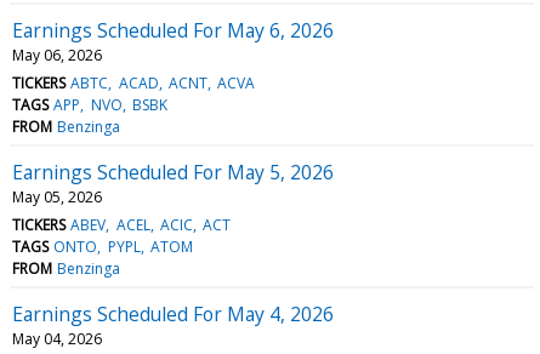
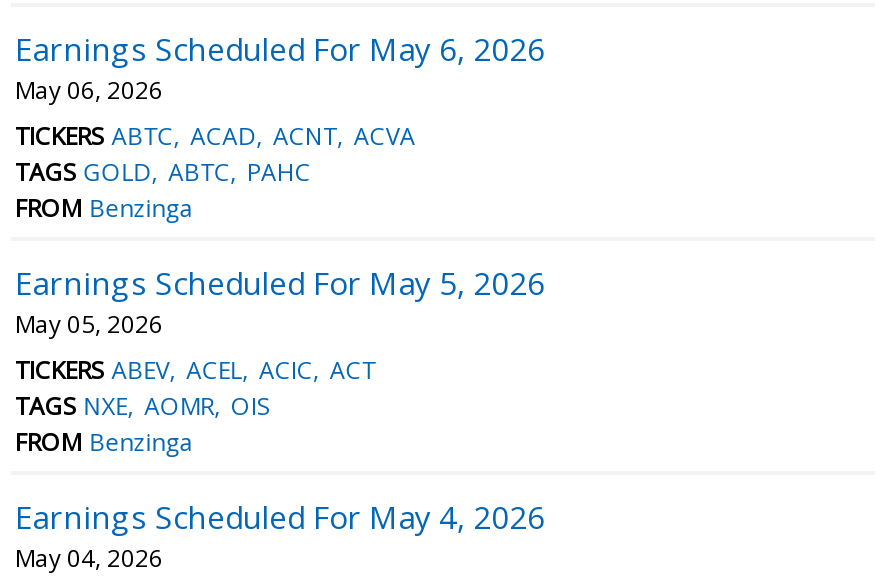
[12,94,167,115] TAGS APP NVO BSBK -> [15,155,311,189] TAGS GOLD ABTC PAHC
[12,236,193,257] TAGS ONTO PYPL ATOM -> [15,389,269,423] TAGS NXE AOMR OIS

